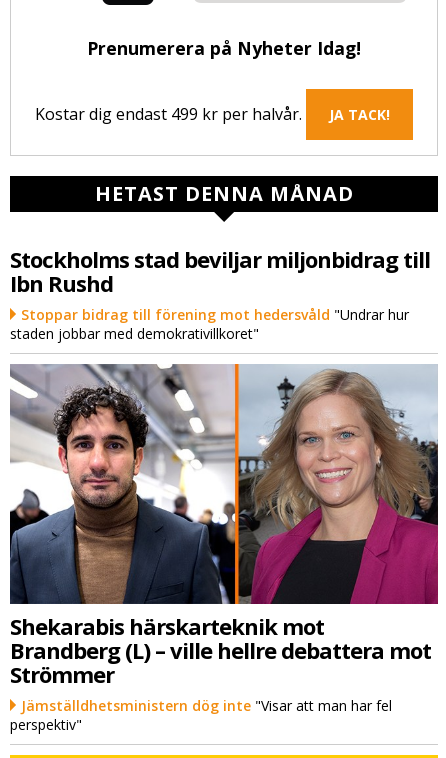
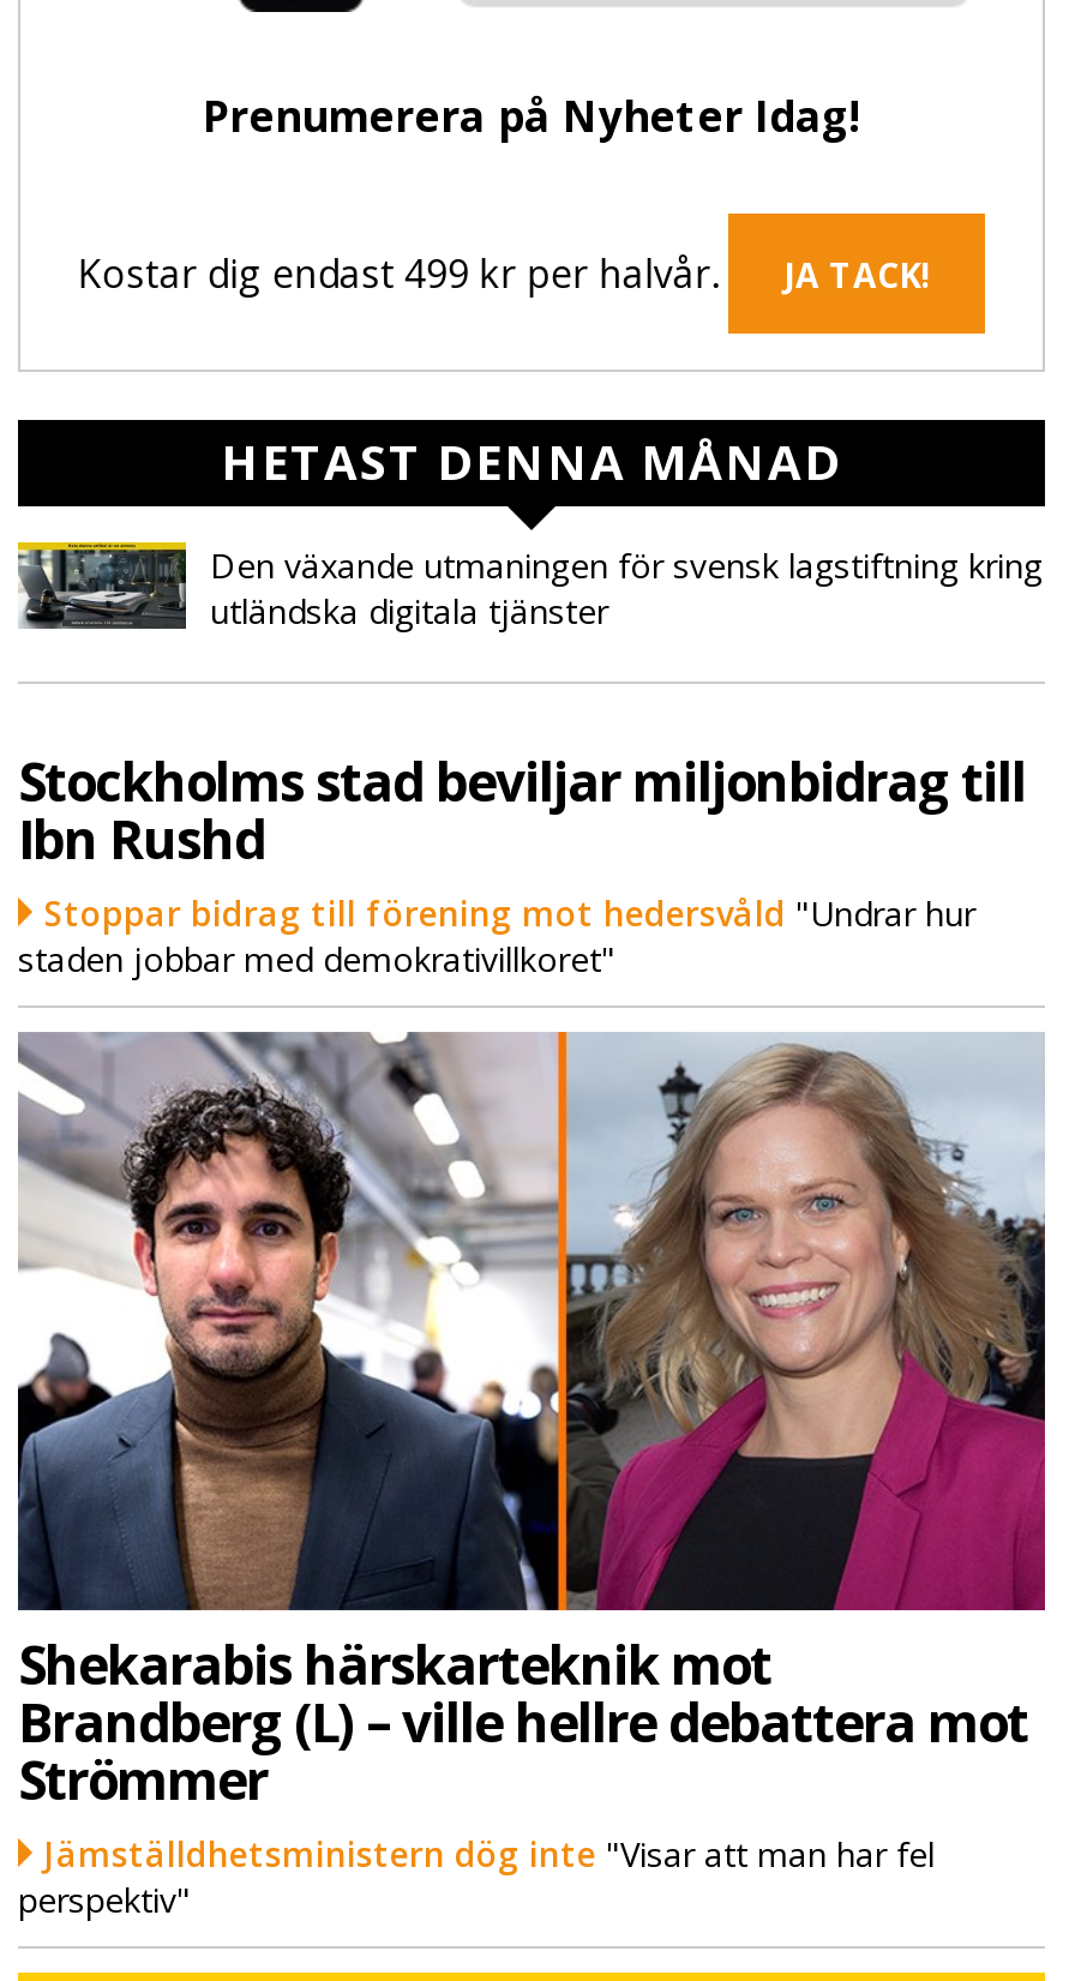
none -> [16,540,1043,635] [image] | Den växande utmaningen för svensk lagstiftning kring | utländska digitala tjänster

